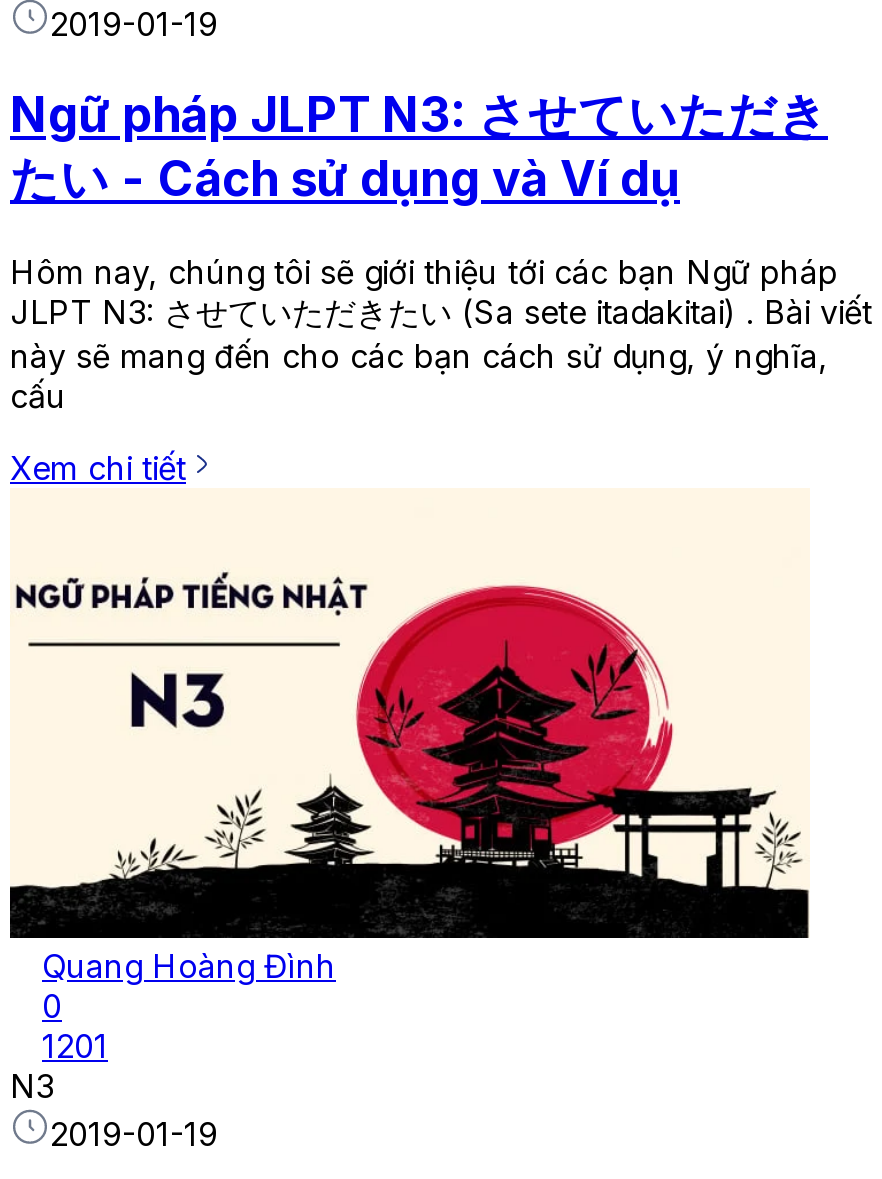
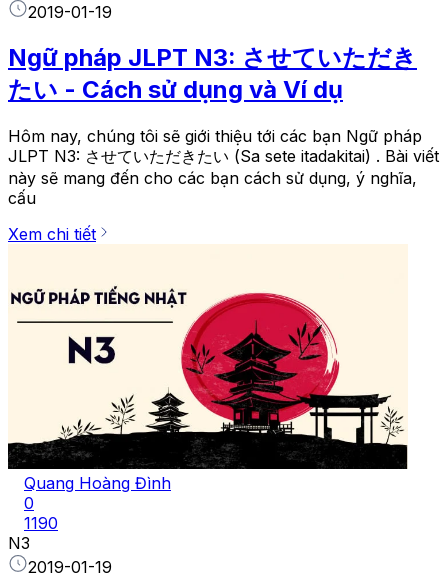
[42,1026,108,1066] 1201 -> [24,513,58,533] 1190

